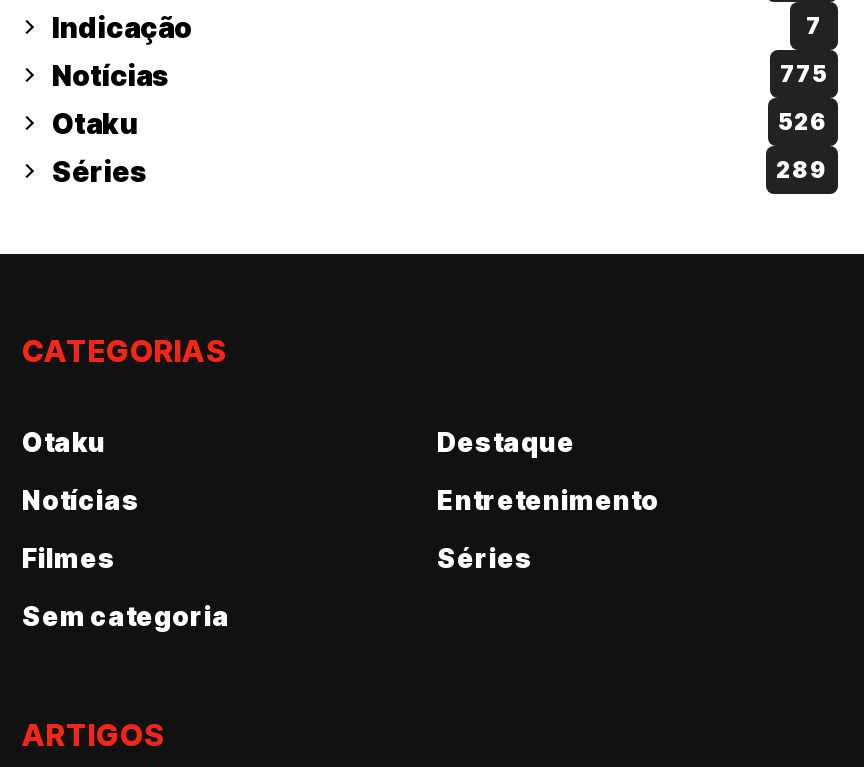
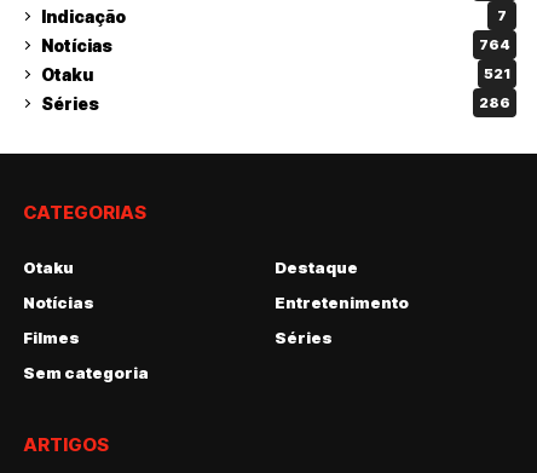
[780,61,828,89] 775 -> [479,37,510,54] 764
[778,109,828,137] 526 -> [484,66,510,83] 521
[776,157,828,185] 289 -> [479,95,510,112] 286

